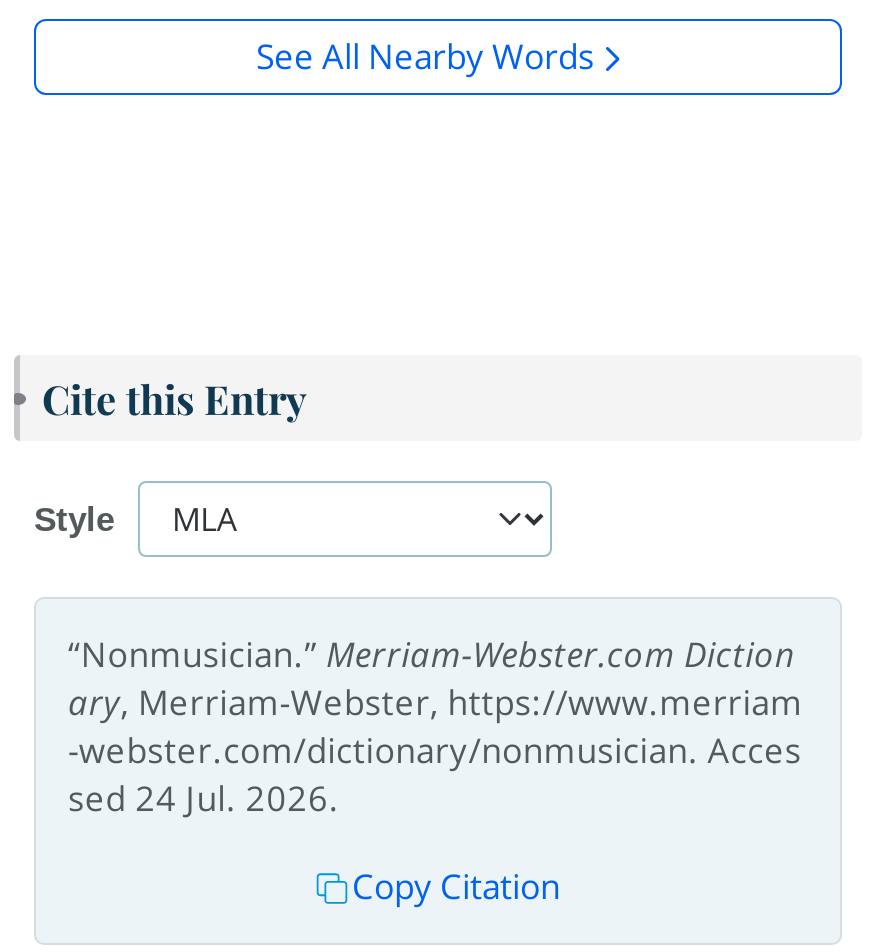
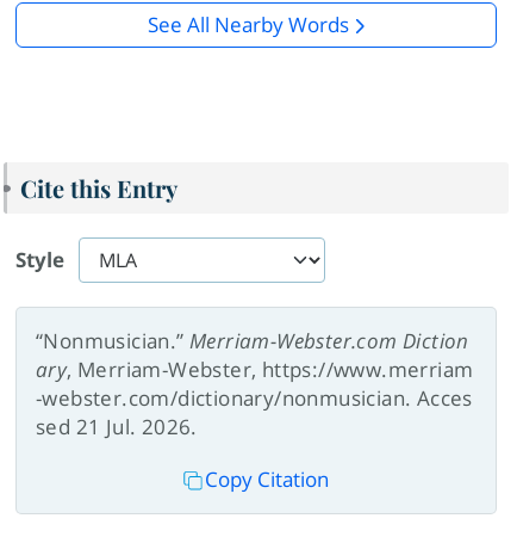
[68,775,340,821] sed 24 Jul. 2026. -> [36,413,198,440] sed 21 Jul. 2026.

